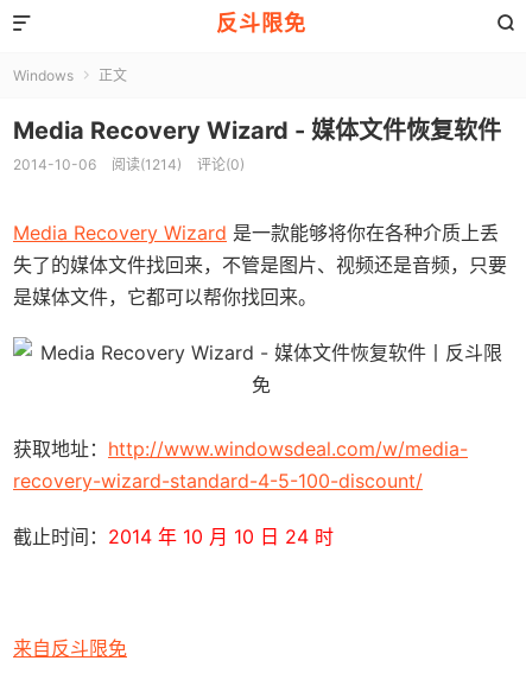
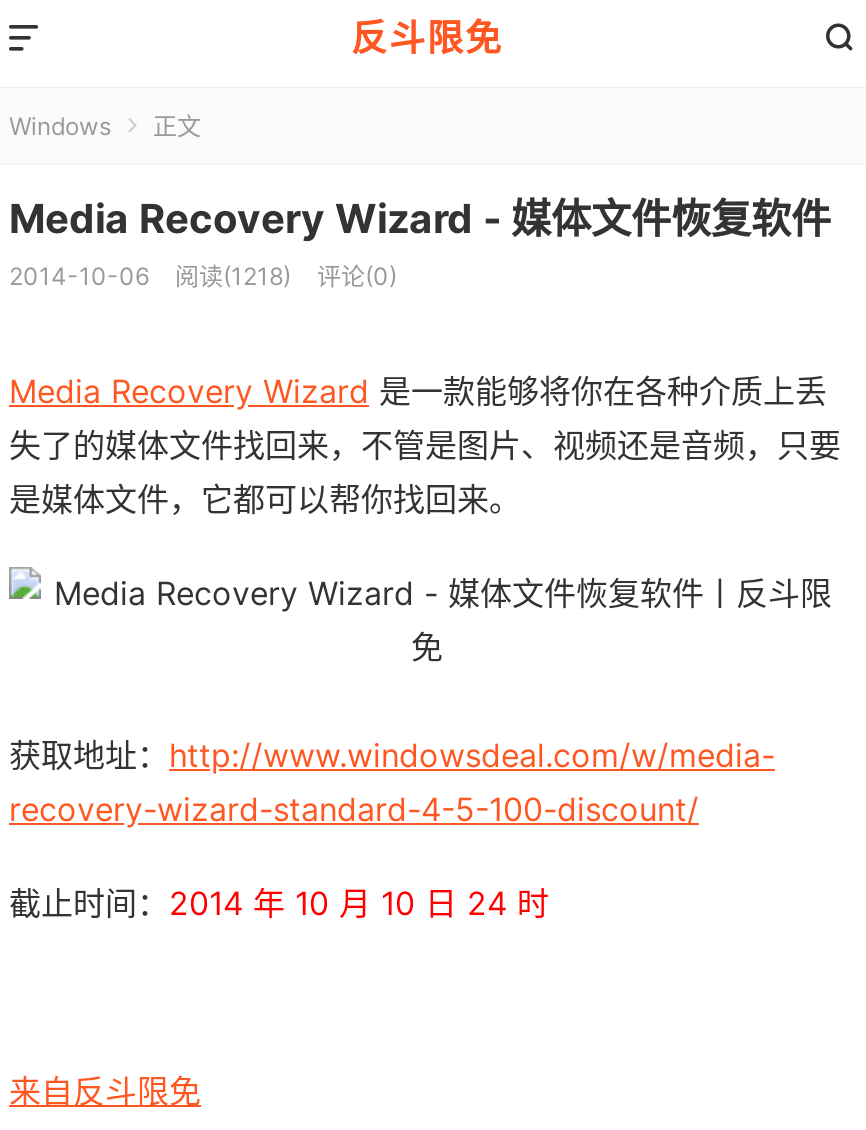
[13,155,245,173] 2014-10-06 阅读(1214) 评论(0) -> [9,261,397,291] 2014-10-06 阅读(1218) 评论(0)

